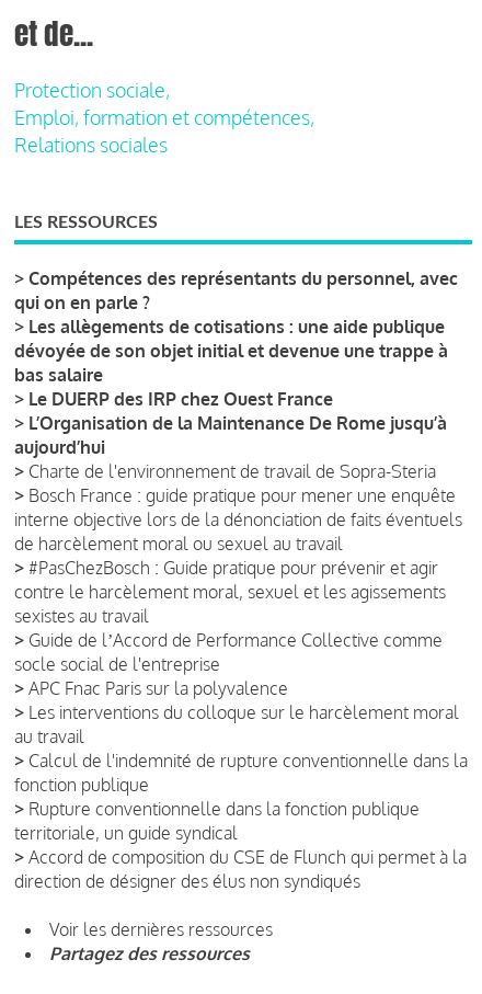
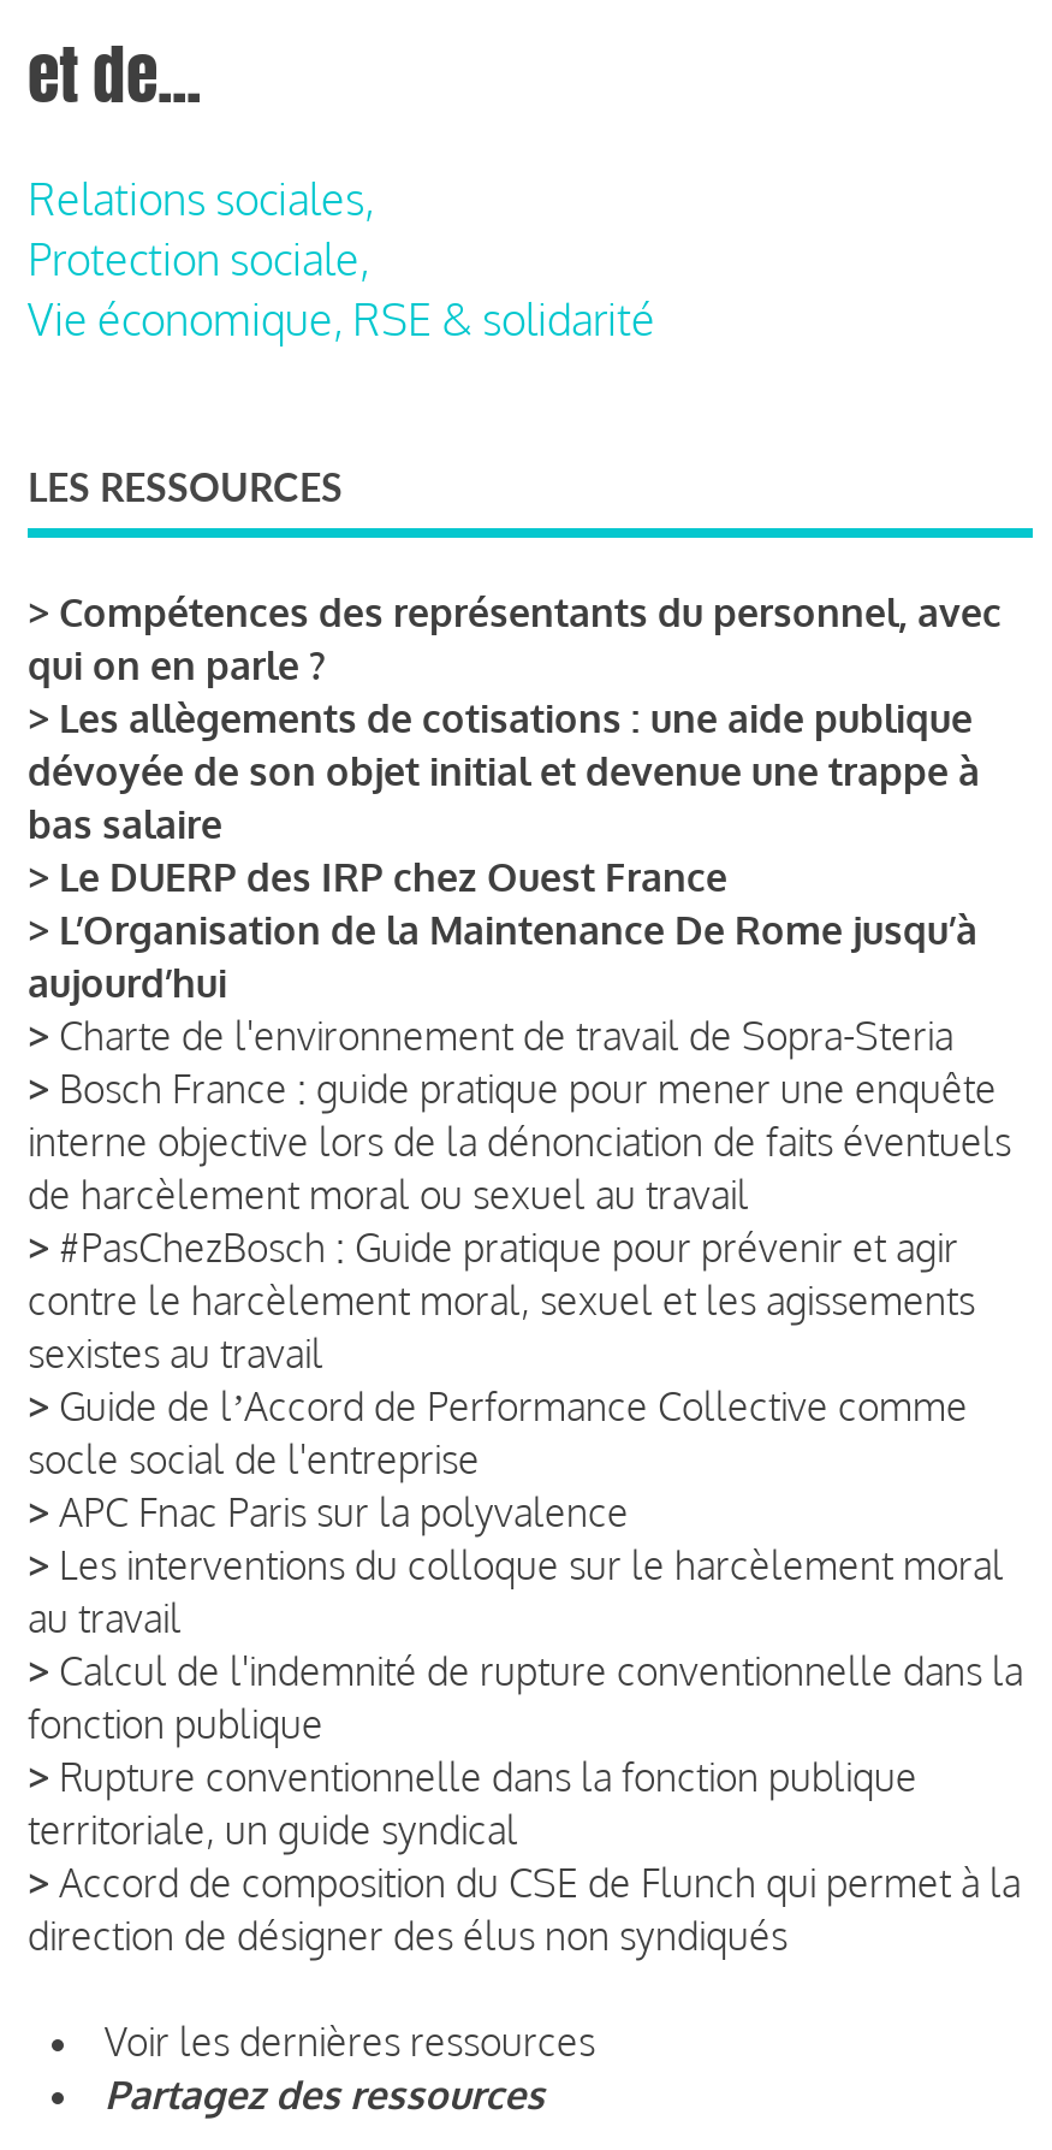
none -> [28,172,374,225] Relations sociales,
moved [14,78,170,102] -> [28,232,369,285]: Protection sociale,
[14,105,314,156] Emploi, formation et compétences, | Relations sociales -> [28,292,655,345] Vie économique, RSE & solidarité

